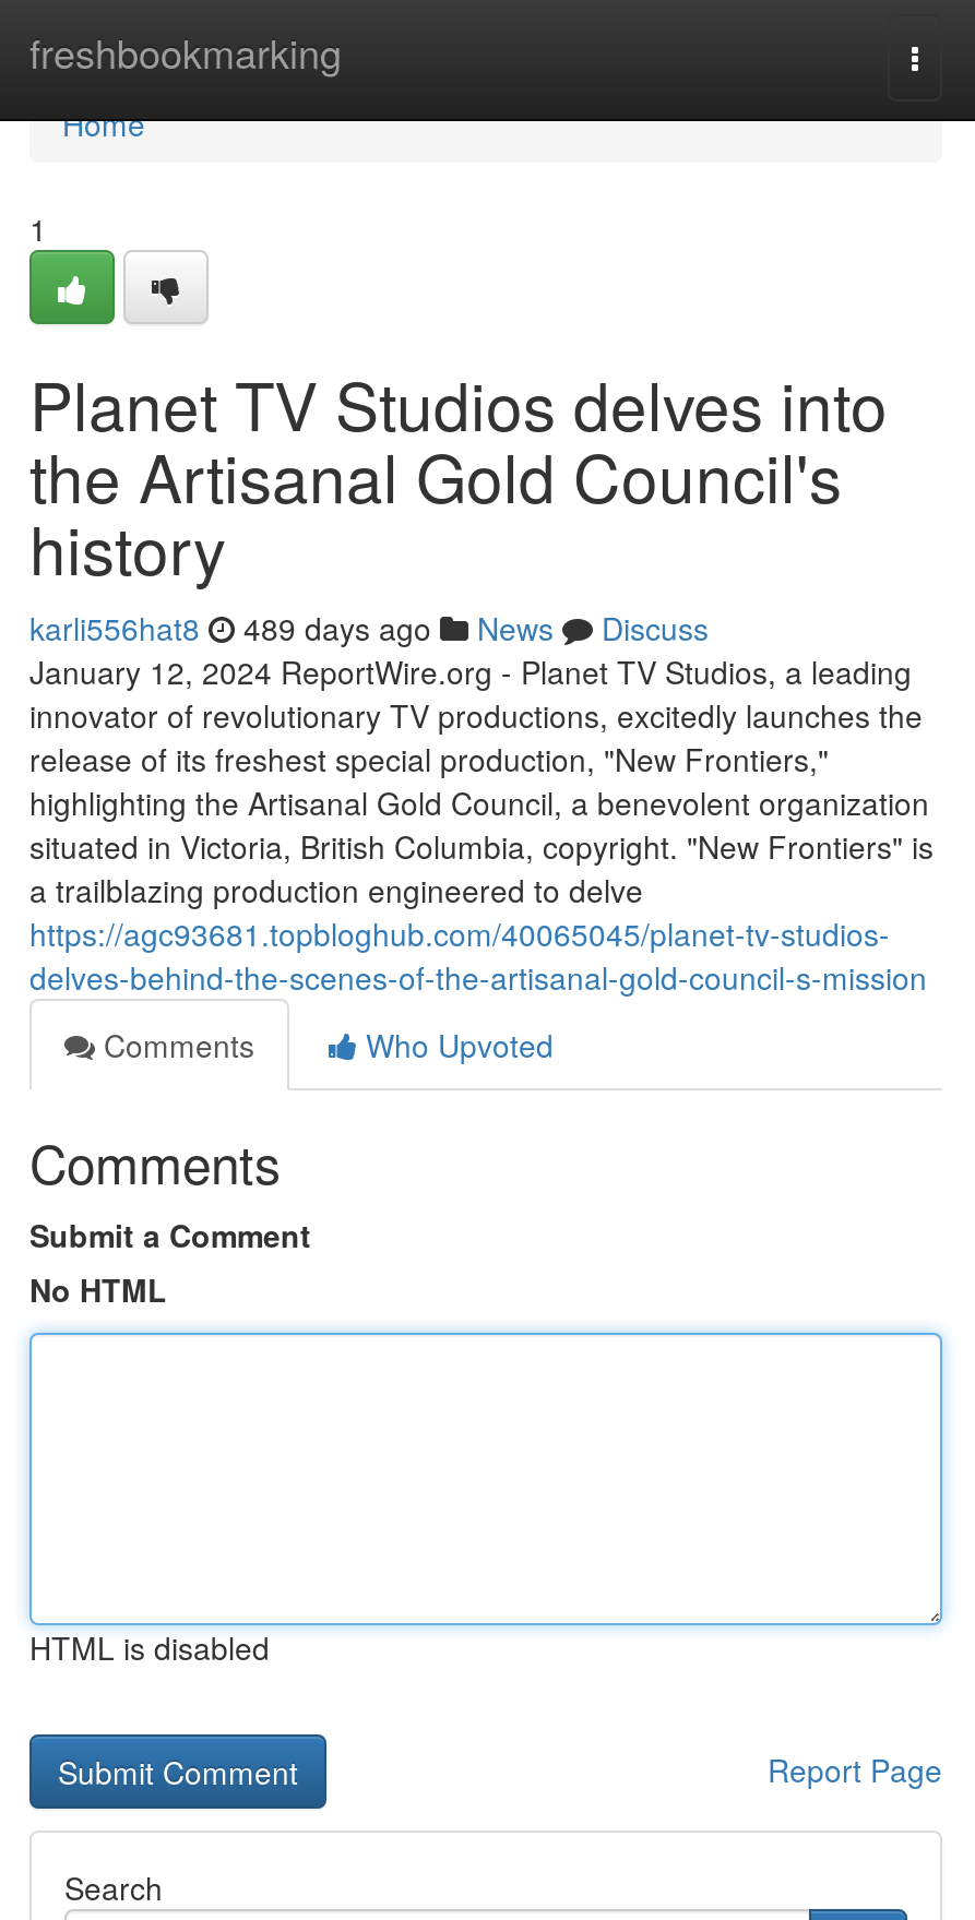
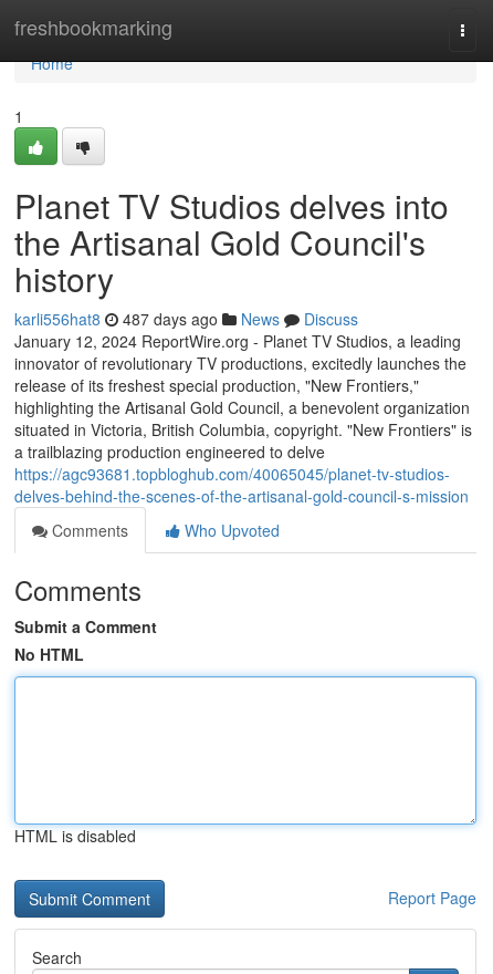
[29,606,709,649] karli556hat8 489 days ago News Discuss -> [14,308,358,330] karli556hat8 487 days ago News Discuss

